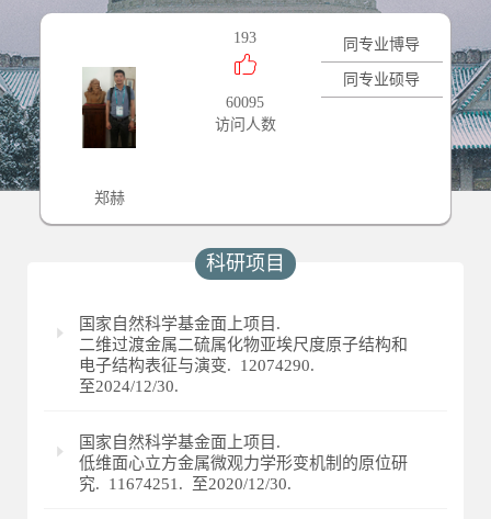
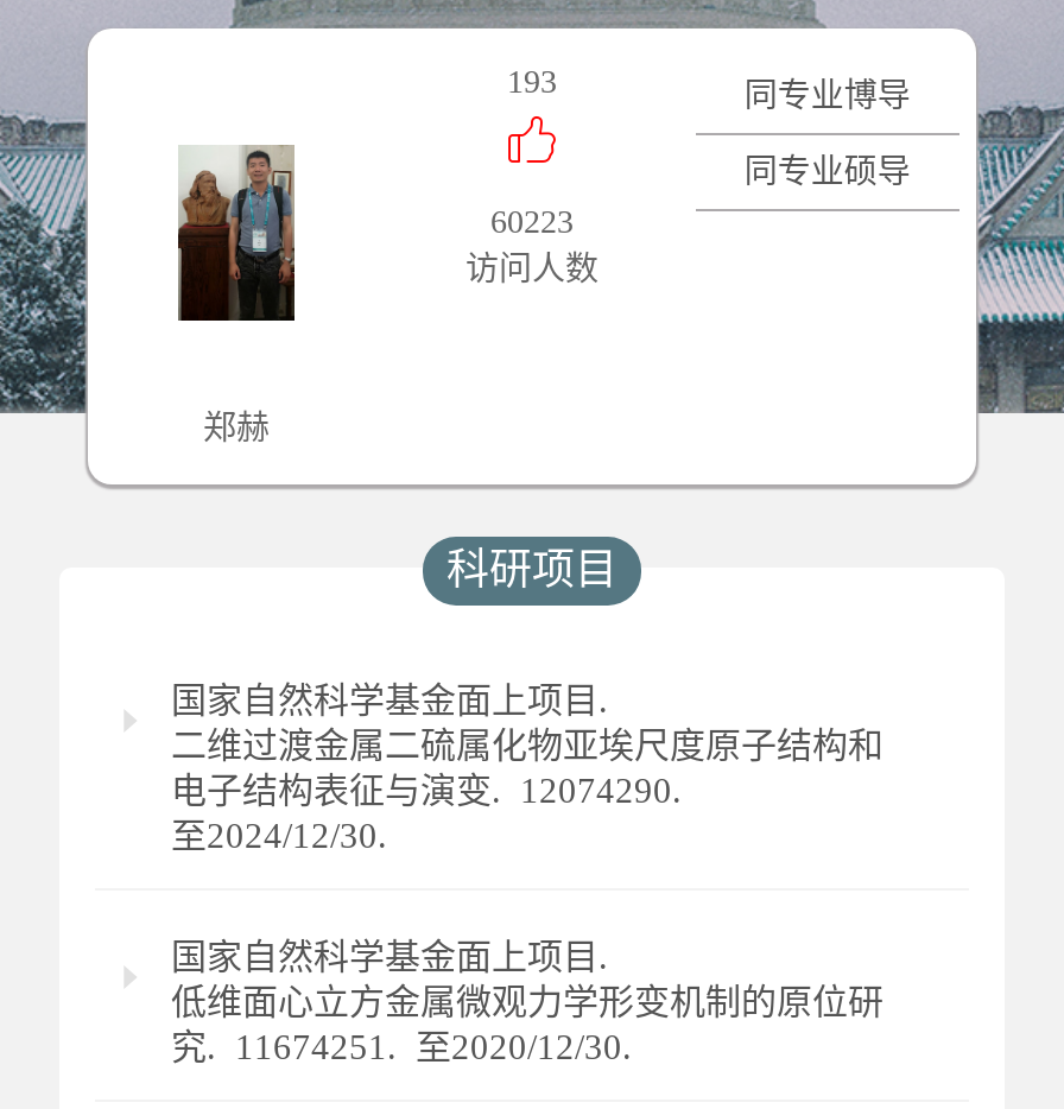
[226,95,265,111] 60095 -> [490,205,574,241] 60223

